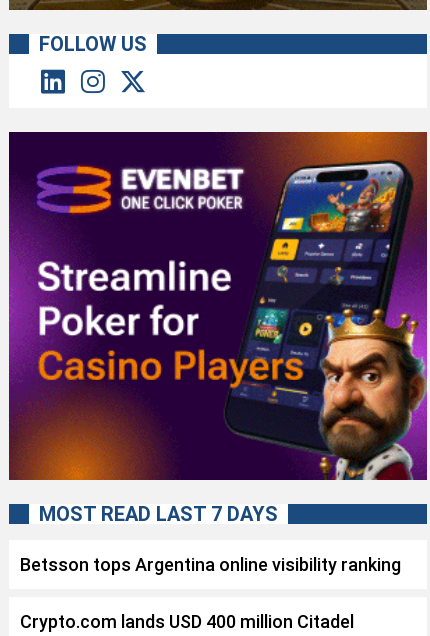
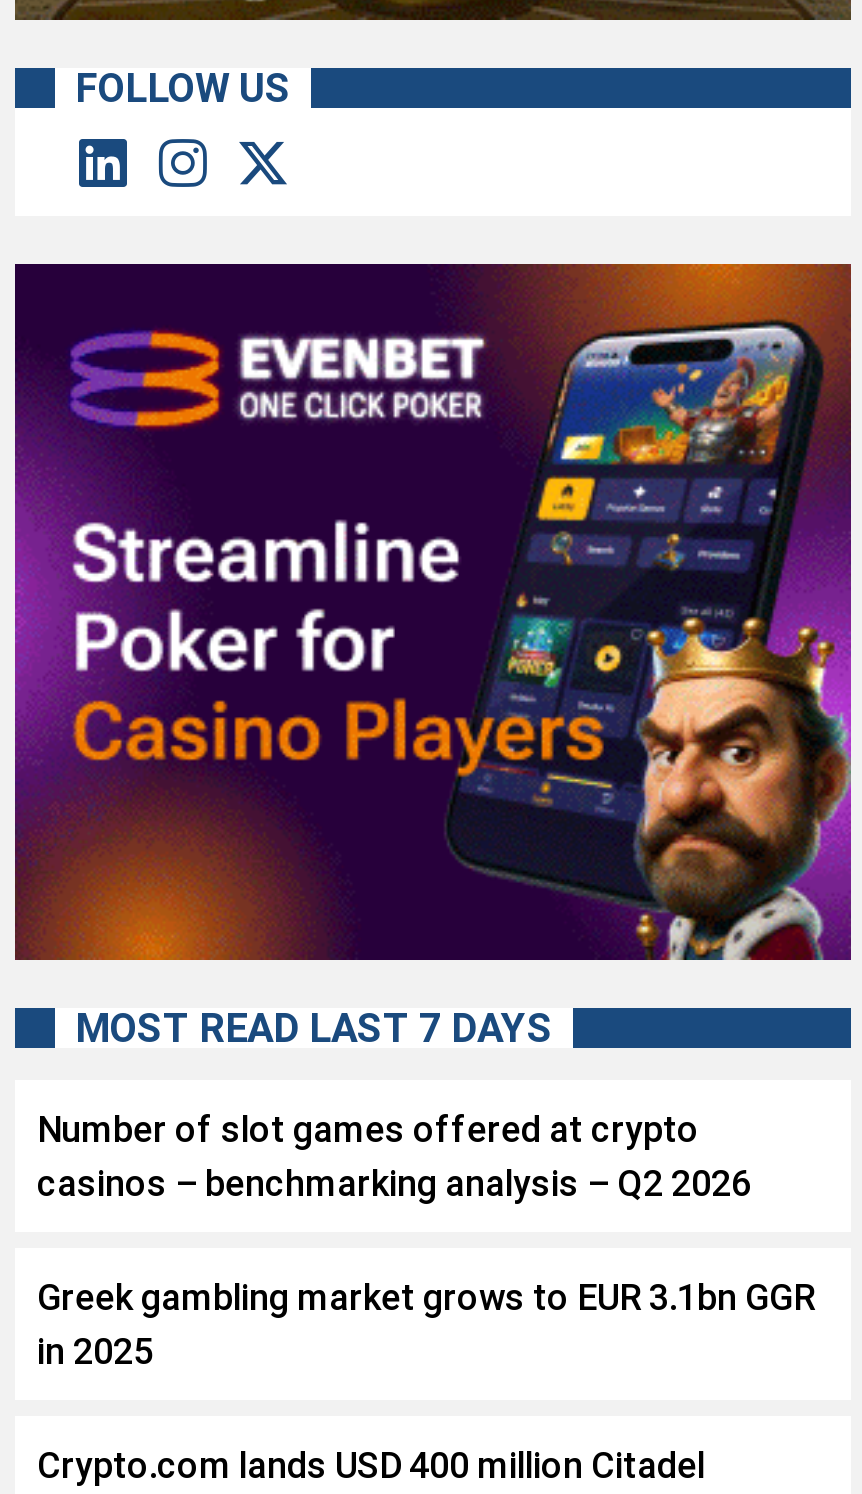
[20,553,401,576] Betsson tops Argentina online visibility ranking -> [37,1106,815,1374] Number of slot games offered at crypto | casinos – benchmarking analysis – Q2 2026 | Greek gambling market grows to EUR 3.1bn GGR | in 2025

